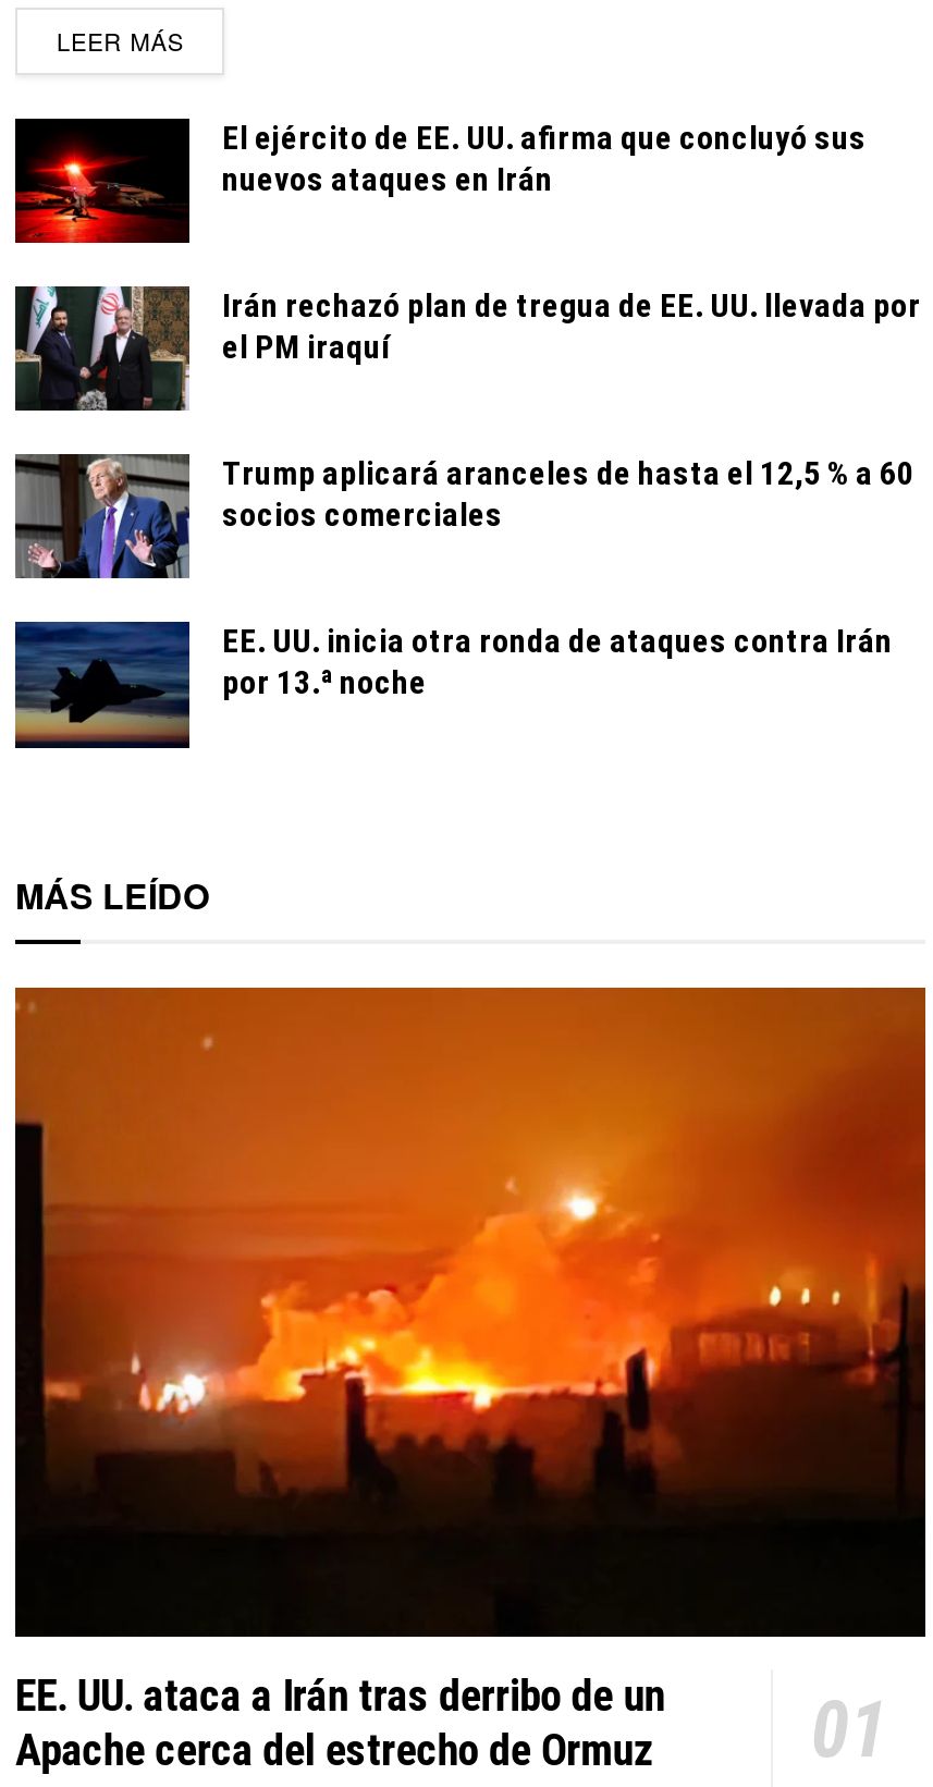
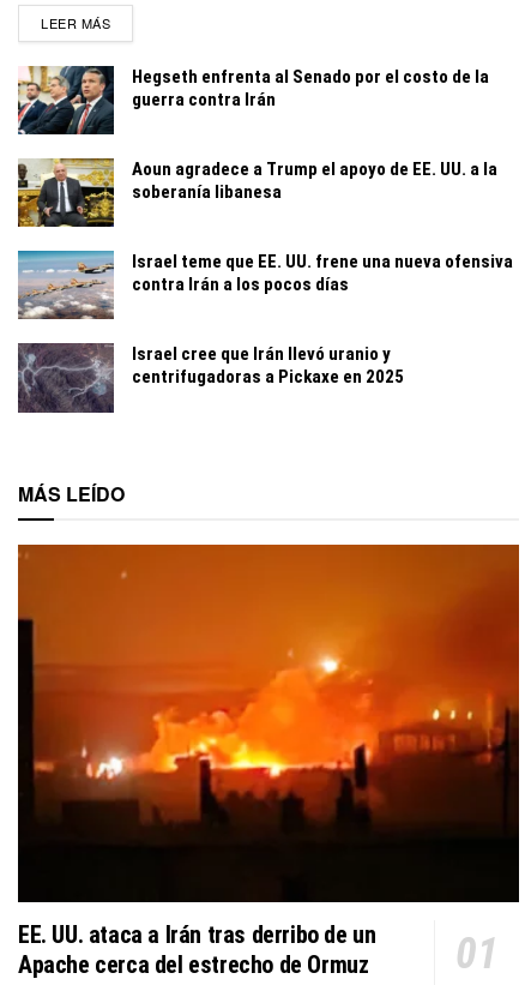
[13,117,867,245] [image] | El ejército de EE. UU. afirma que concluyó sus | nuevos ataques en Irán -> [17,65,489,136] [image] | Hegseth enfrenta al Senado por el costo de la | guerra contra Irán
[13,284,921,413] [image] | Irán rechazó plan de tregua de EE. UU. llevada por | el PM iraquí -> [17,157,497,228] [image] | Aoun agradece a Trump el apoyo de EE. UU. a la | soberanía libanesa
[13,452,914,580] [image] | Trump aplicará aranceles de hasta el 12,5 % a 60 | socios comerciales -> [17,250,513,320] [image] | Israel teme que EE. UU. frene una nueva ofensiva | contra Irán a los pocos días
[13,622,893,746] [image] | EE. UU. inicia otra ronda de ataques contra Irán | por 13.ª noche -> [17,342,404,413] [image] | Israel cree que Irán llevó uranio y | centrifugadoras a Pickaxe en 2025

